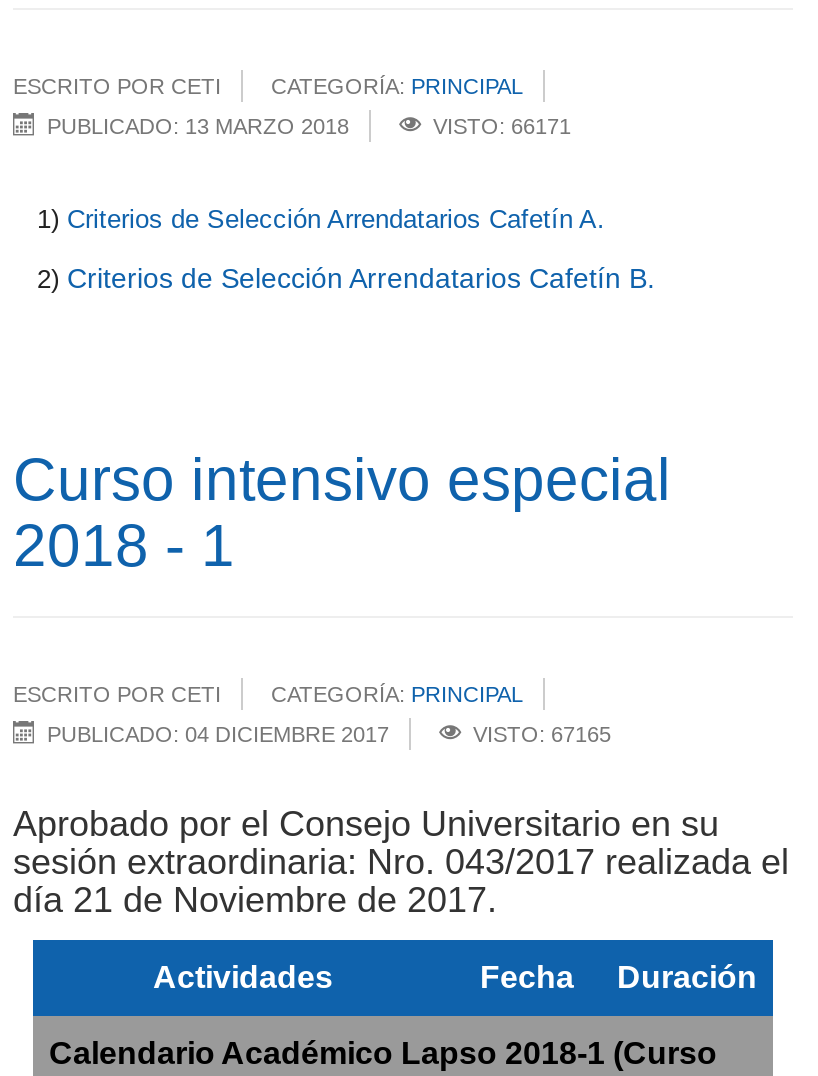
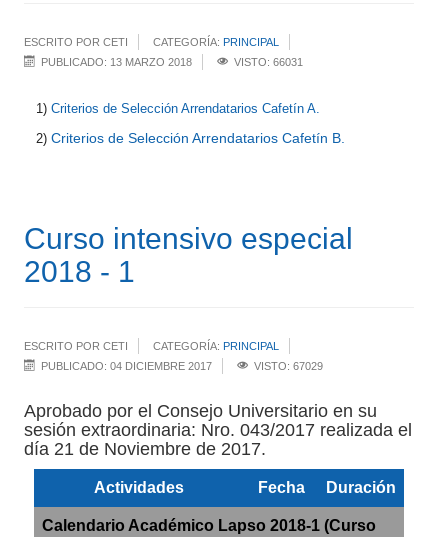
[427,114,571,138] VISTO: 66171 -> [231,56,303,68] VISTO: 66031
[467,722,611,746] VISTO: 67165 -> [251,360,323,372] VISTO: 67029

